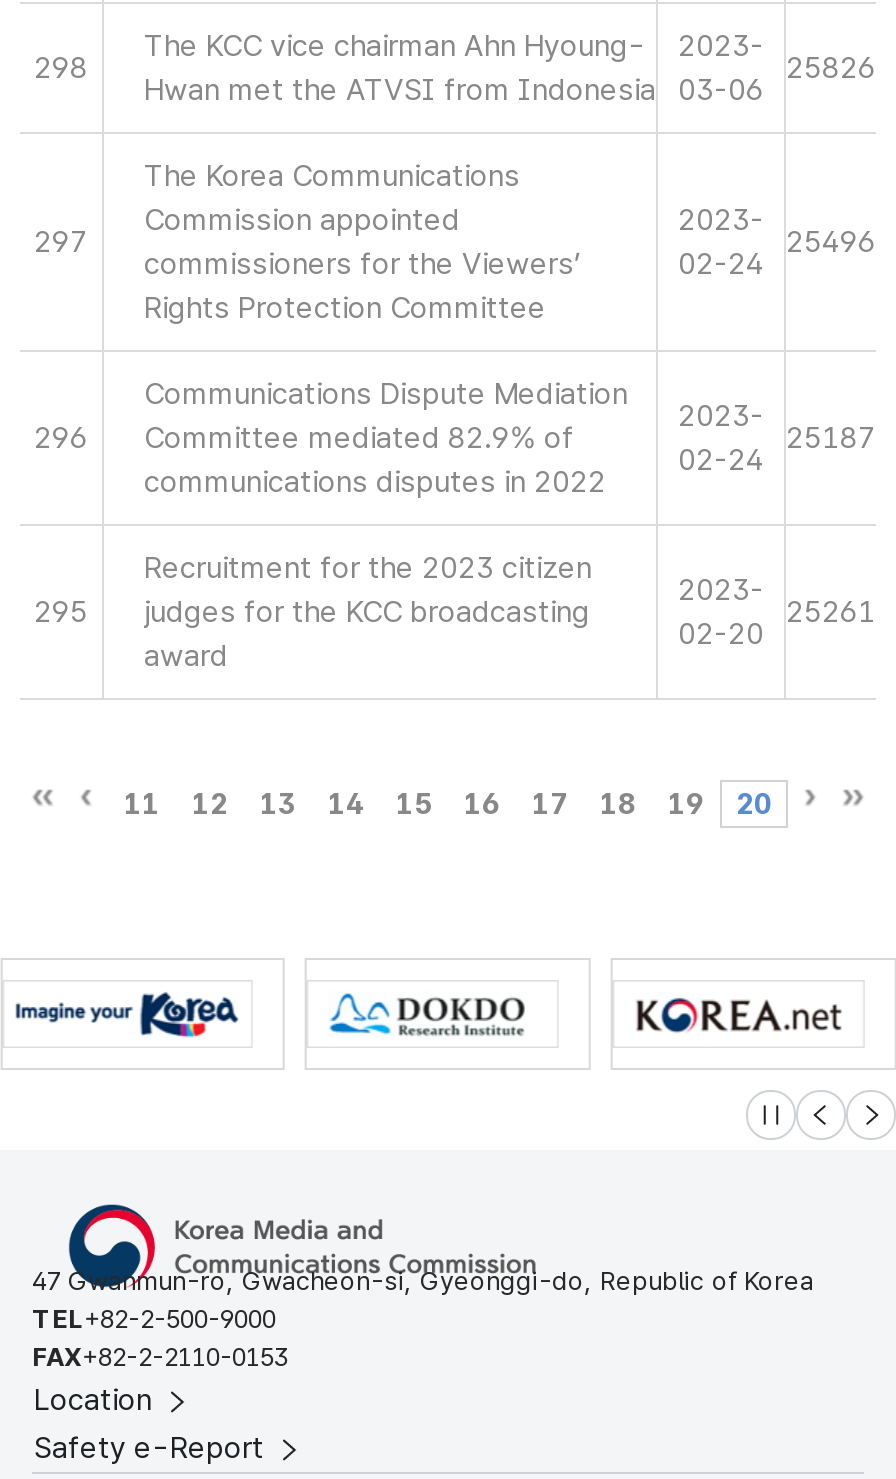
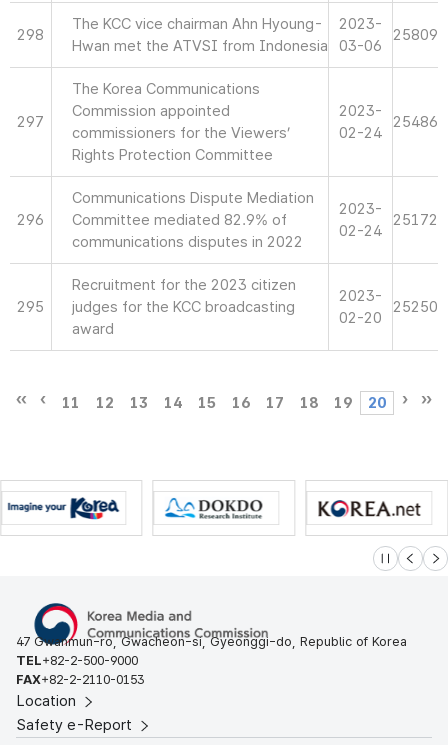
[786,50,876,86] 25826 -> [393,26,438,44] 25809
[786,224,876,260] 25496 -> [393,113,438,131] 25486
[786,420,876,456] 25187 -> [393,211,438,229] 25172
[786,594,876,630] 25261 -> [393,298,438,316] 25250

